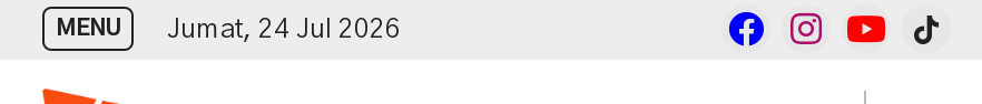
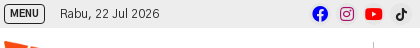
[167,15,401,42] Jumat, 24 Jul 2026 -> [60,8,159,20] Rabu, 22 Jul 2026

